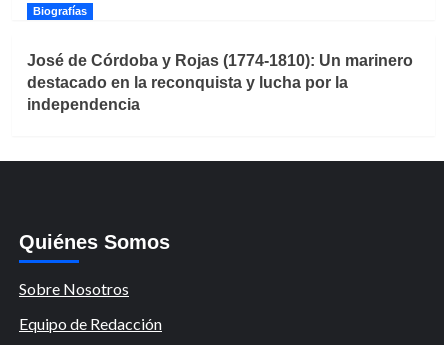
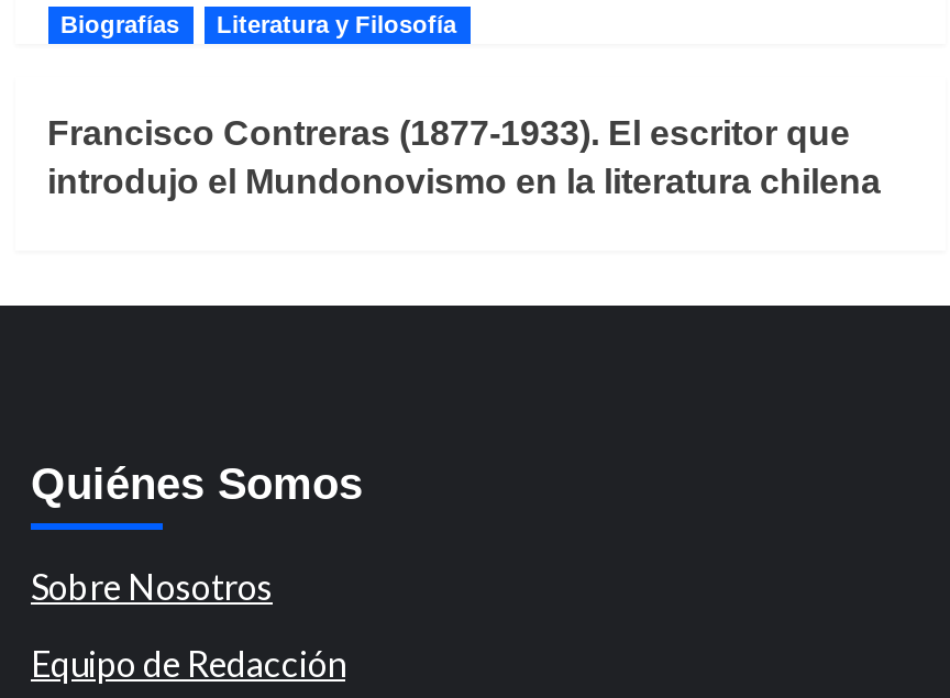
[26,52,412,113] José de Córdoba y Rojas (1774-1810): Un marinero | destacado en la reconquista y lucha por la | independencia -> [47,12,881,201] Literatura y Filosofía | Francisco Contreras (1877-1933). El escritor que | introdujo el Mundonovismo en la literatura chilena

